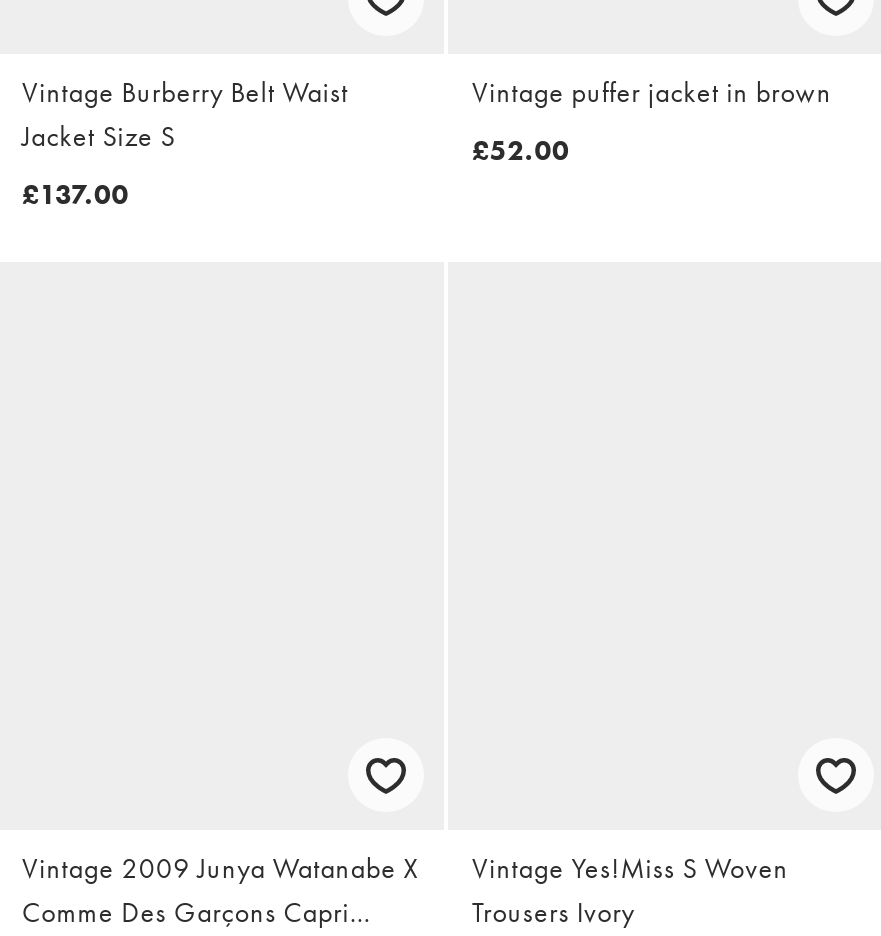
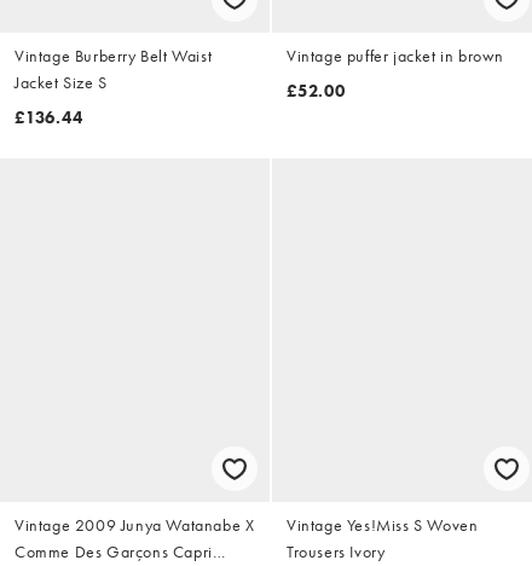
[22,175,129,211] £137.00 -> [15,106,83,128] £136.44

